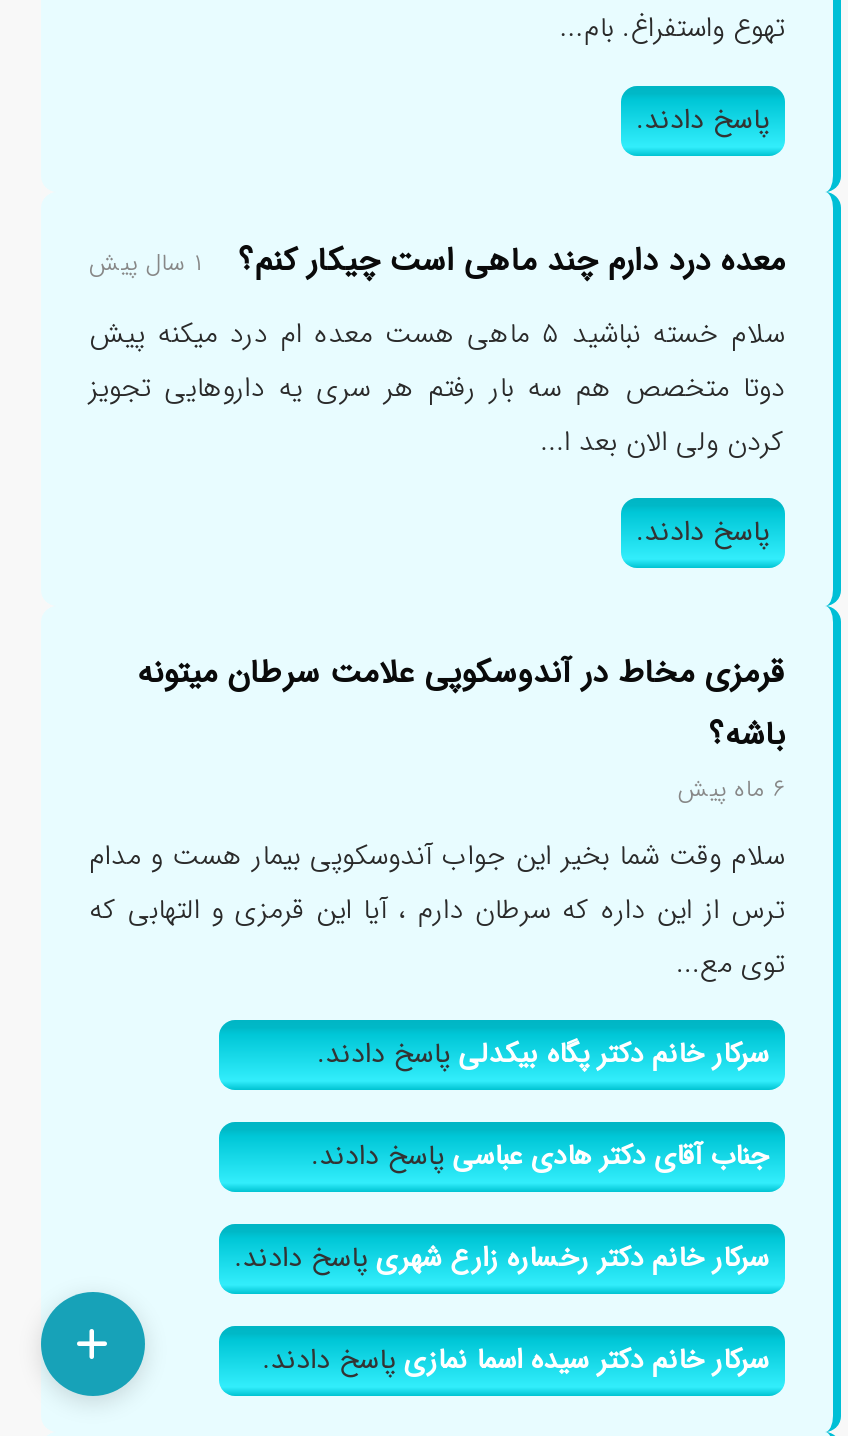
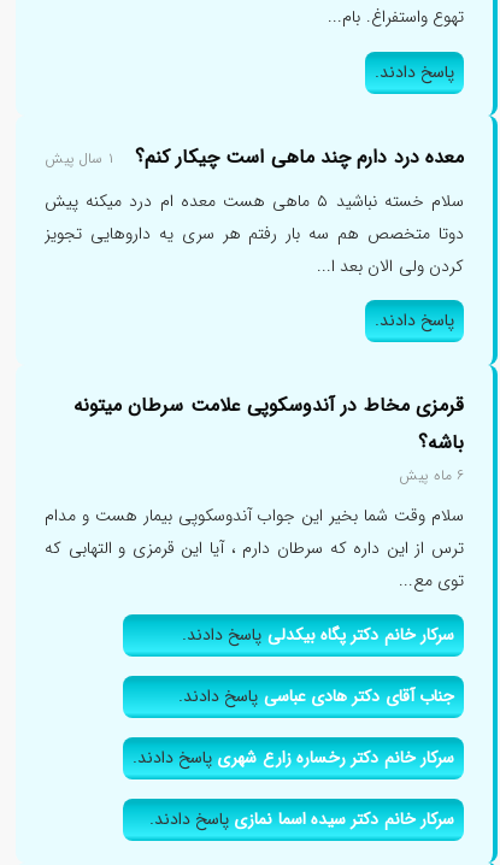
[39,1290,147,1398] [image] -> none

